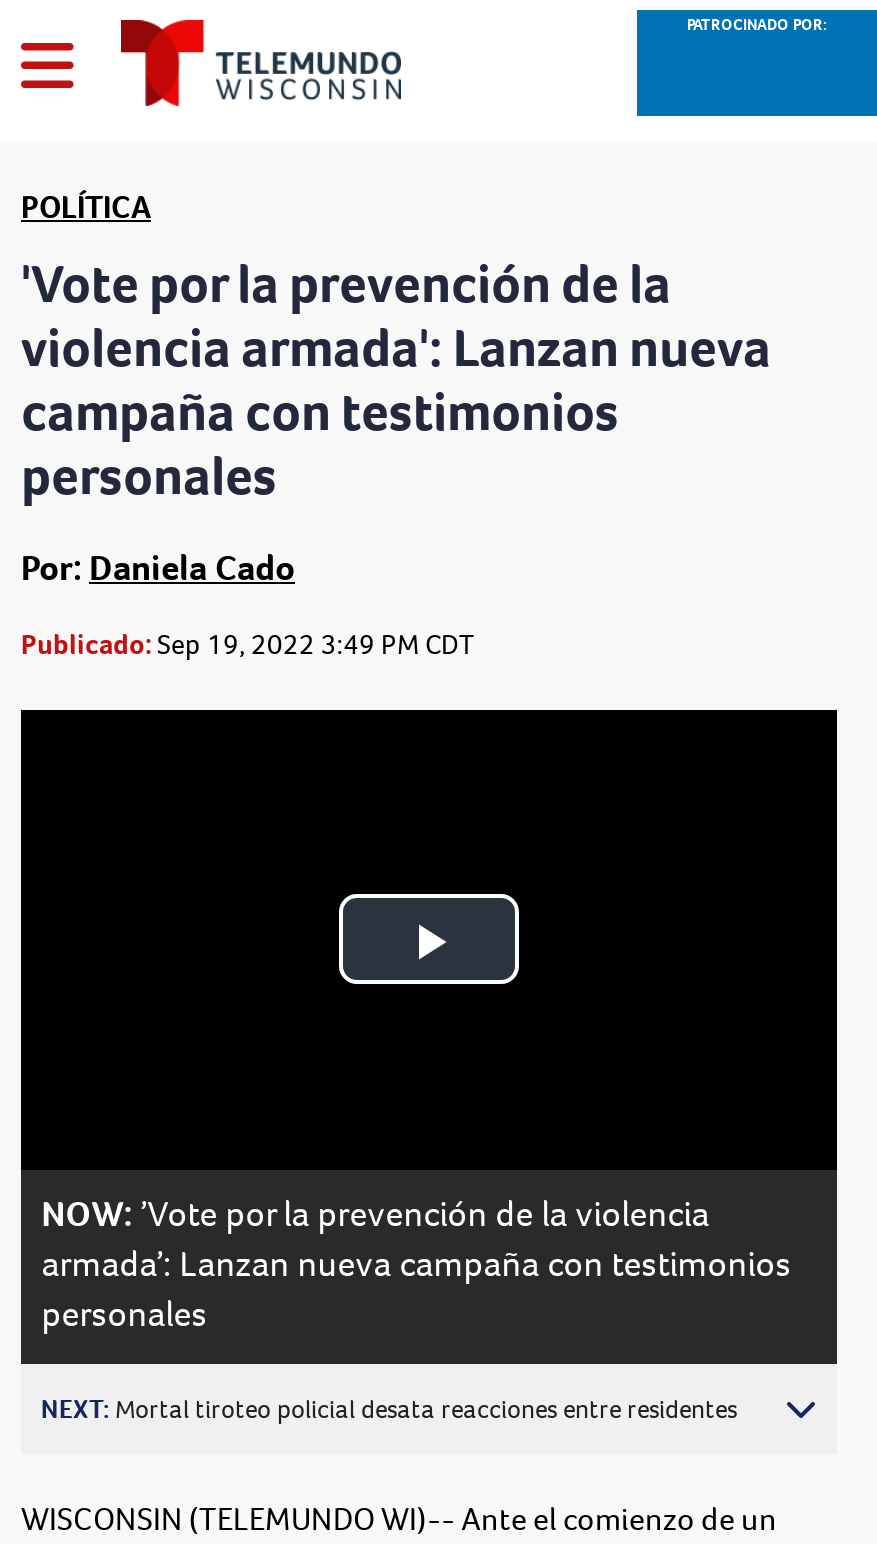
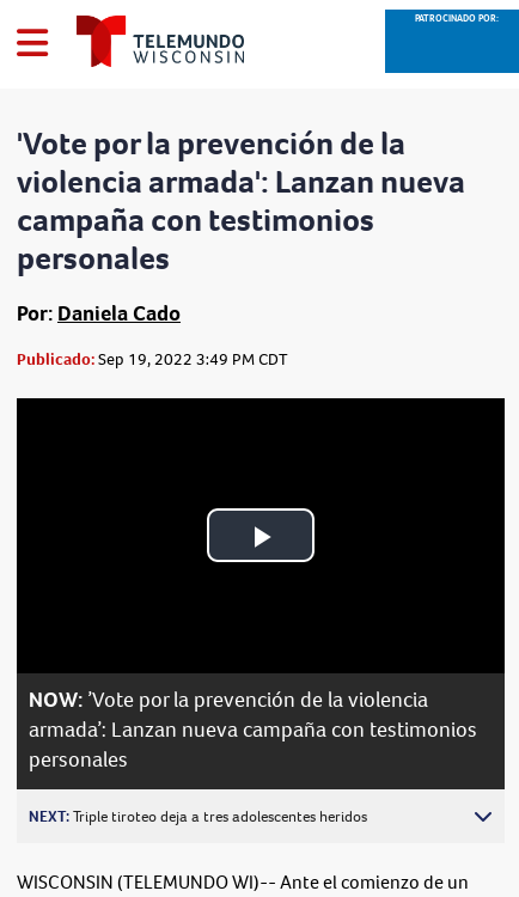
[21,186,151,228] POLÍTICA -> none
[41,1392,737,1426] NEXT: Mortal tiroteo policial desata reacciones entre residentes -> [29,806,367,826] NEXT: Triple tiroteo deja a tres adolescentes heridos

